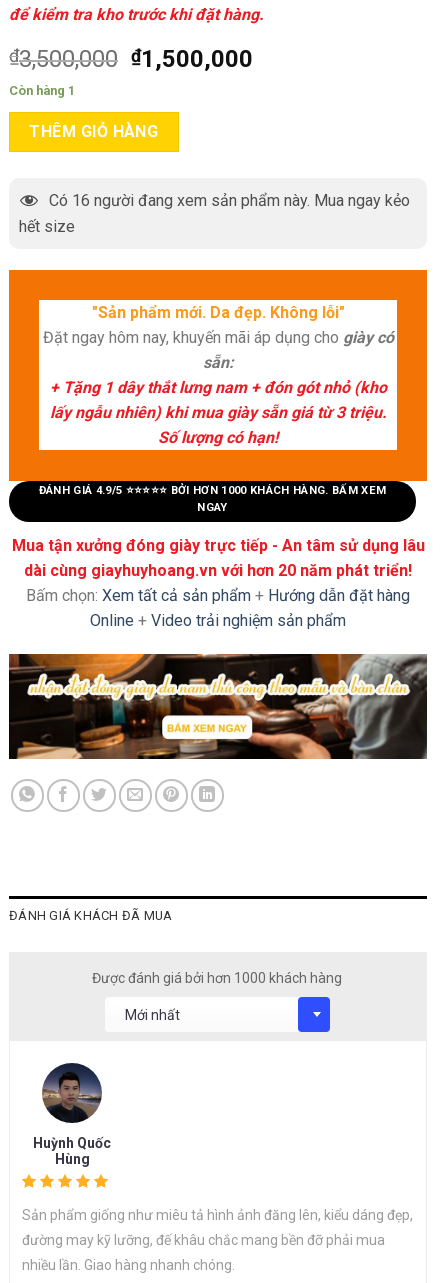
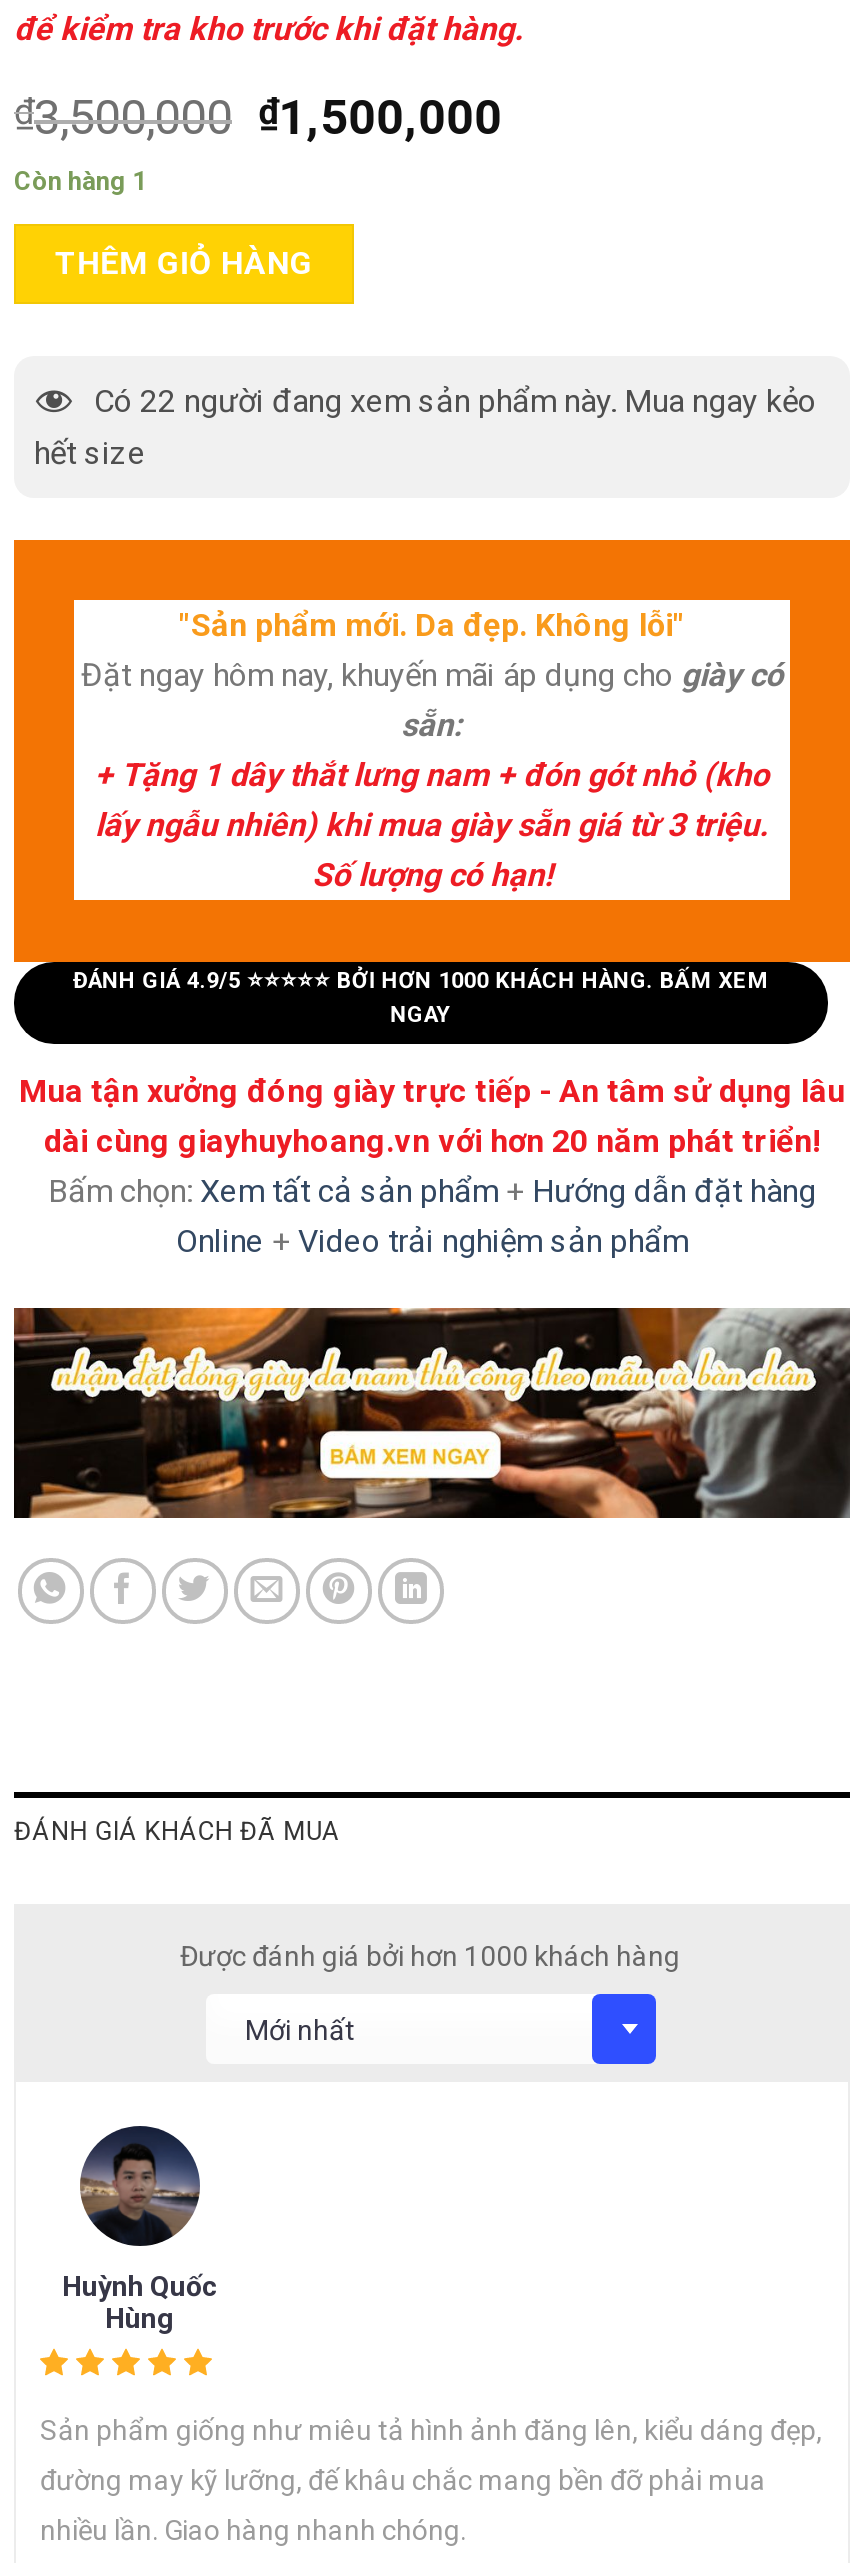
[49,191,410,210] Có 16 người đang xem sản phẩm này. Mua ngay kẻo -> [94,383,816,421] Có 22 người đang xem sản phẩm này. Mua ngay kẻo

